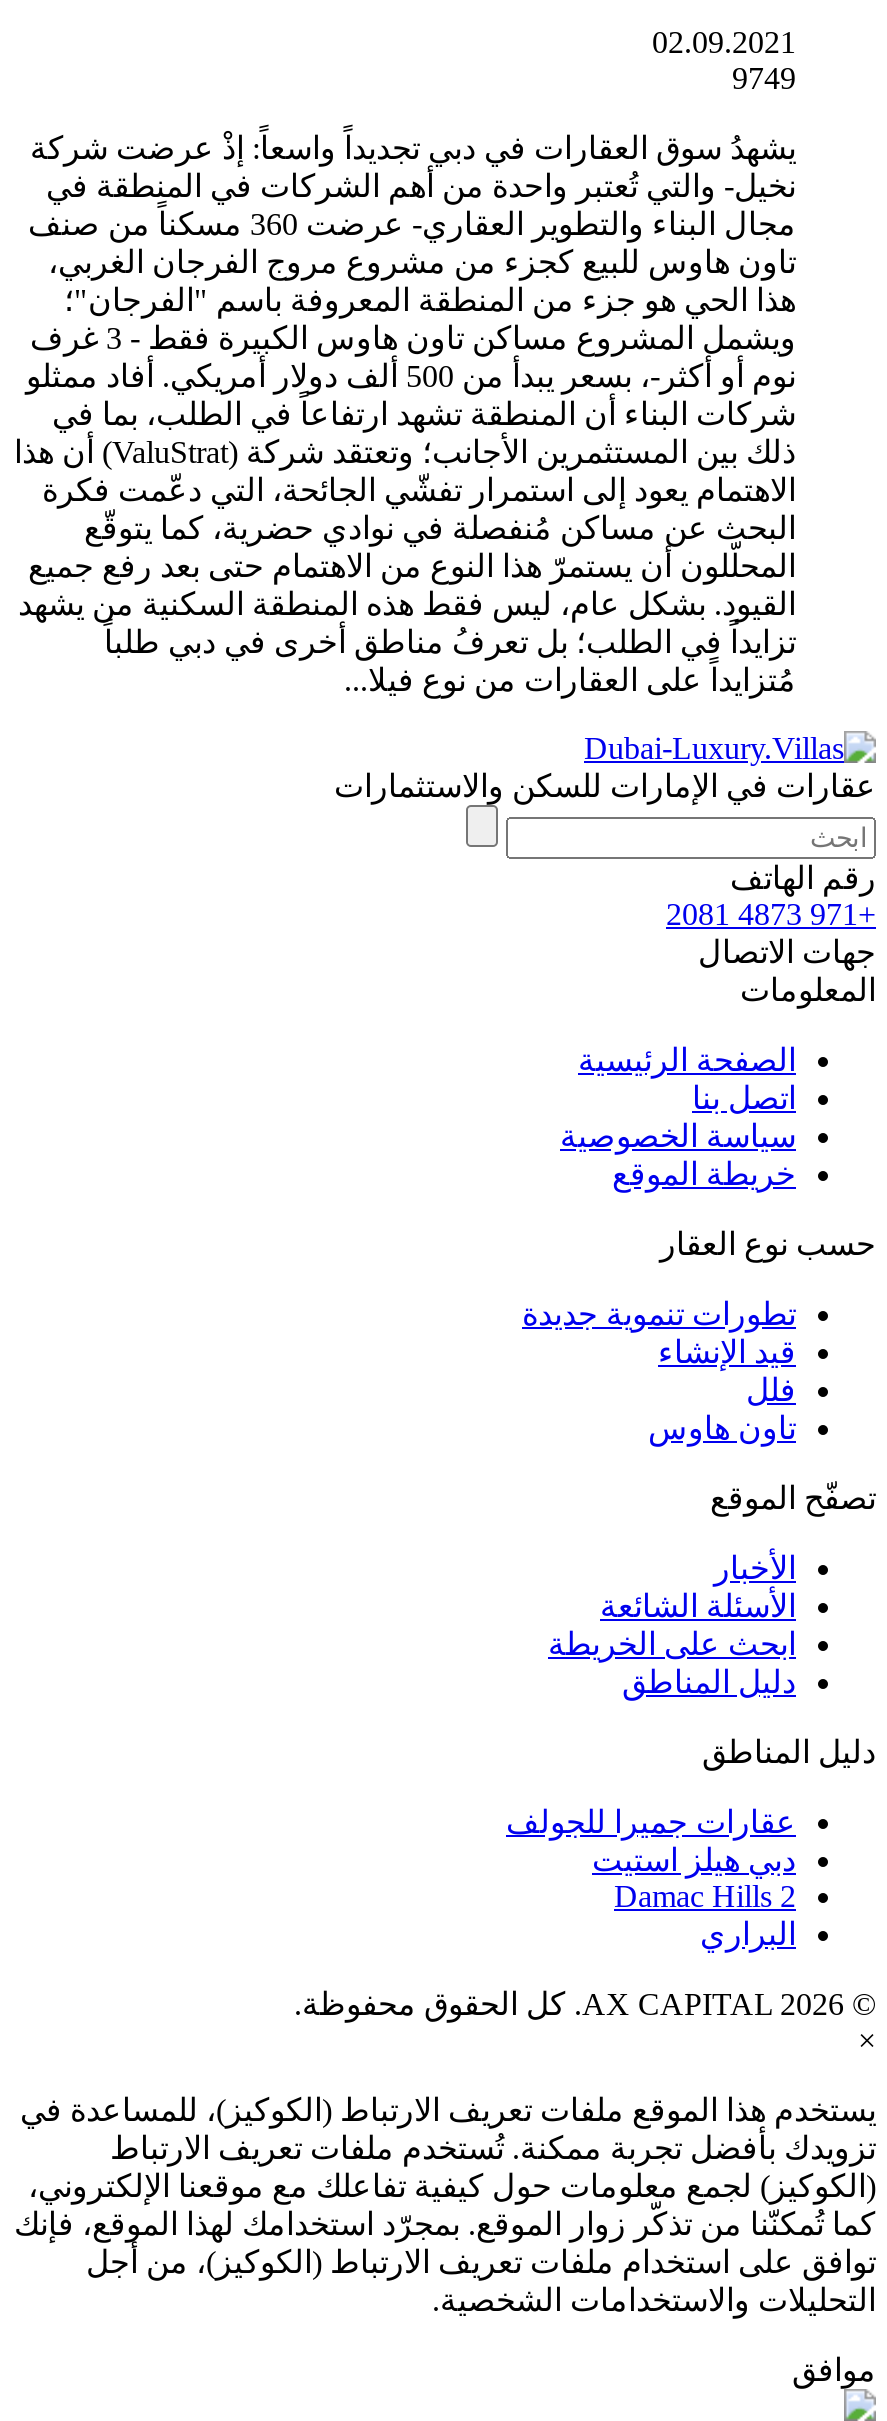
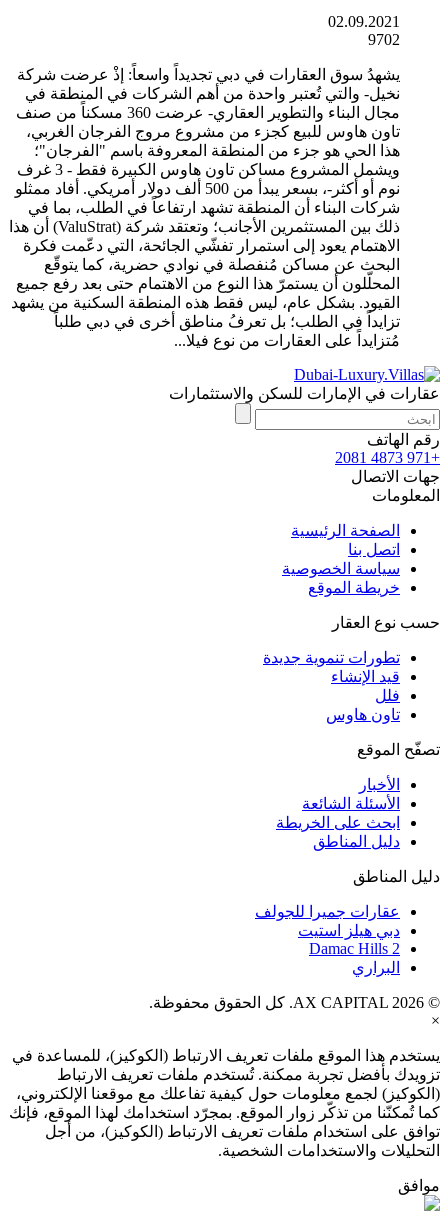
[732,62,796,96] 9749 -> [368,31,400,48] 9702

